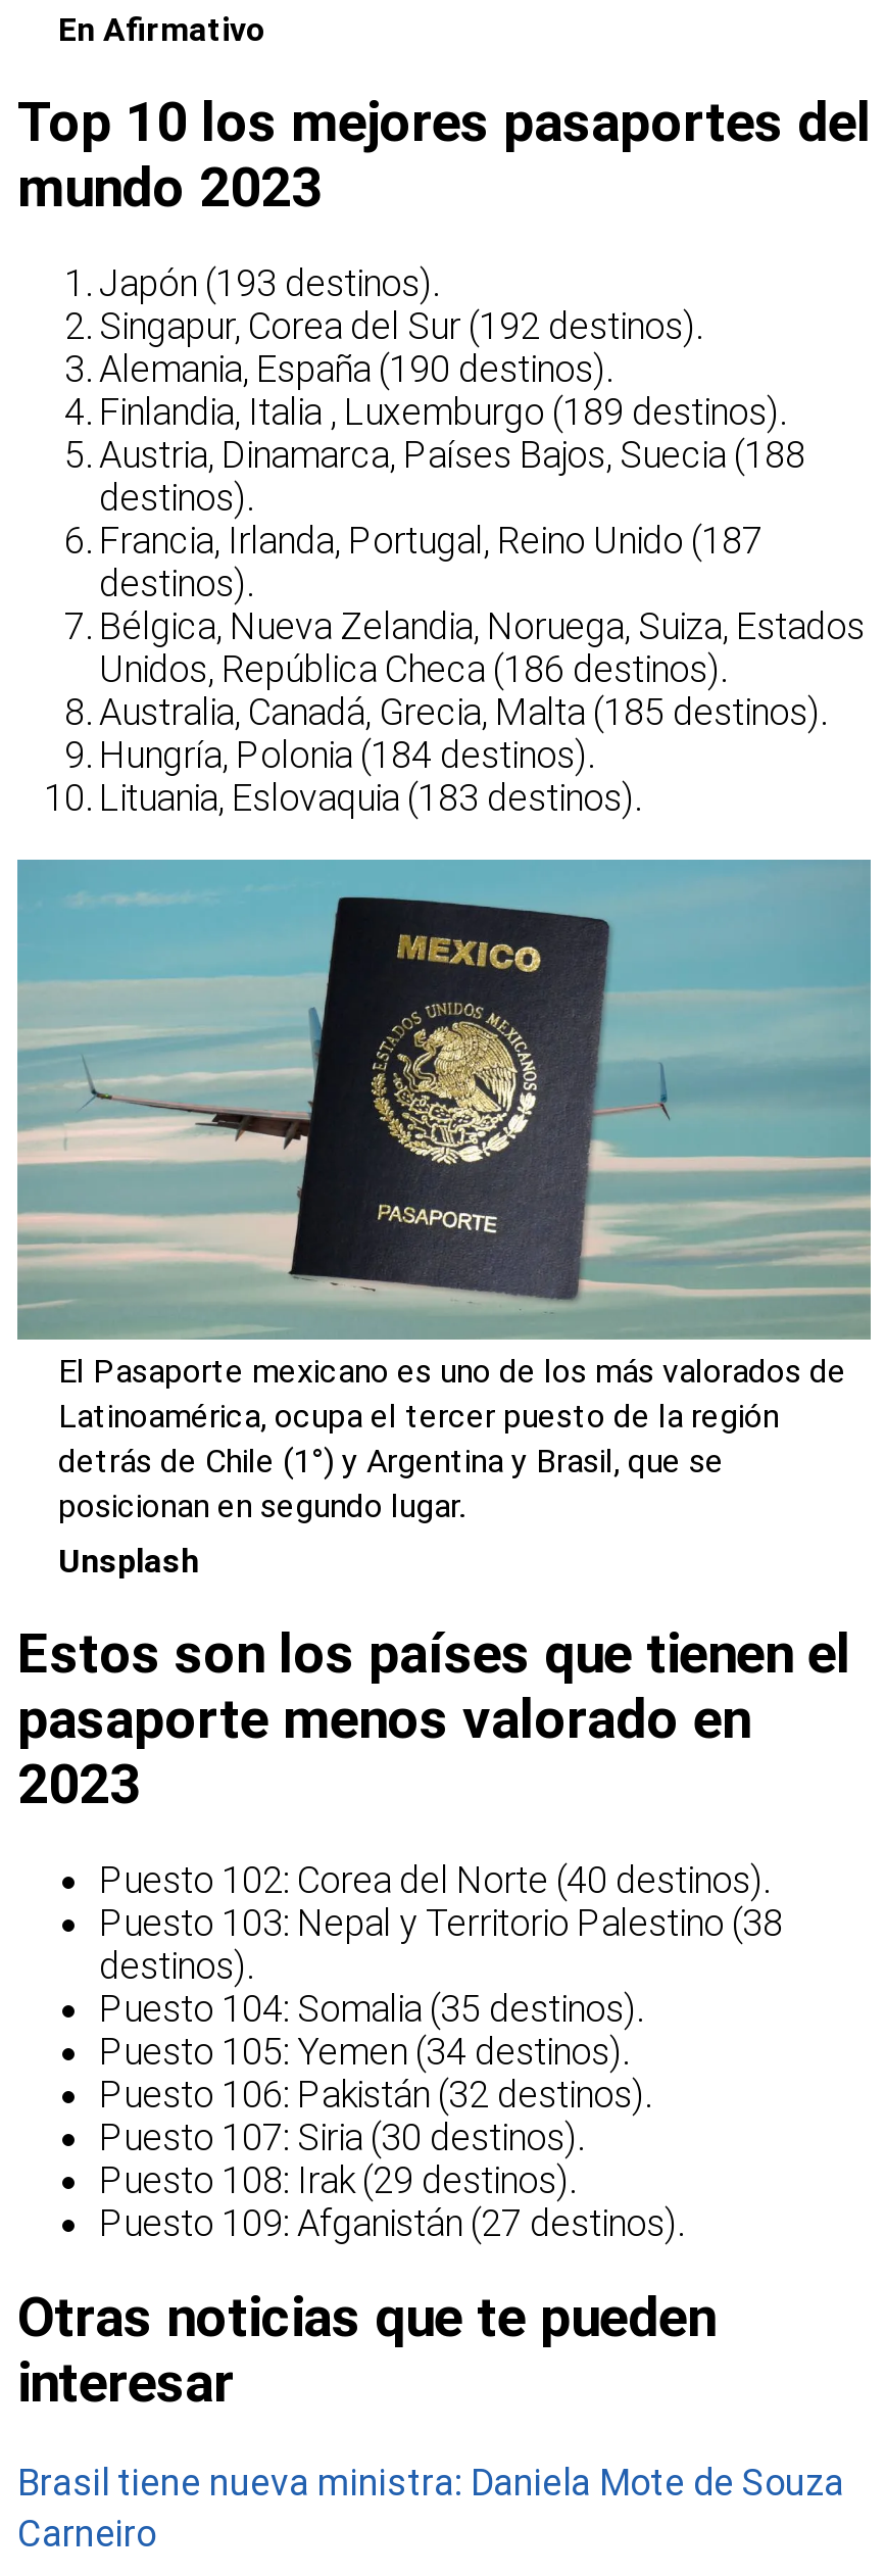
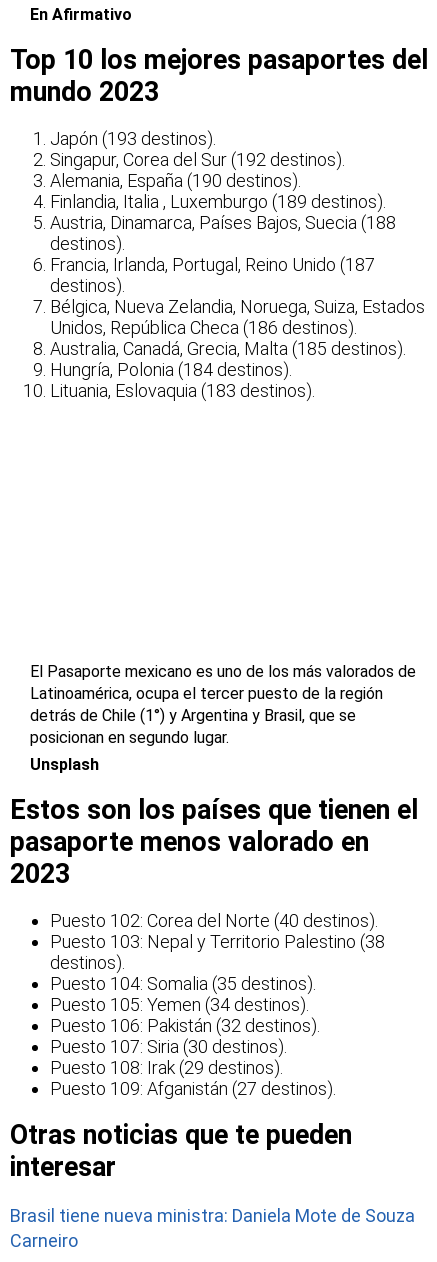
[15,858,873,1342] [image] -> none

